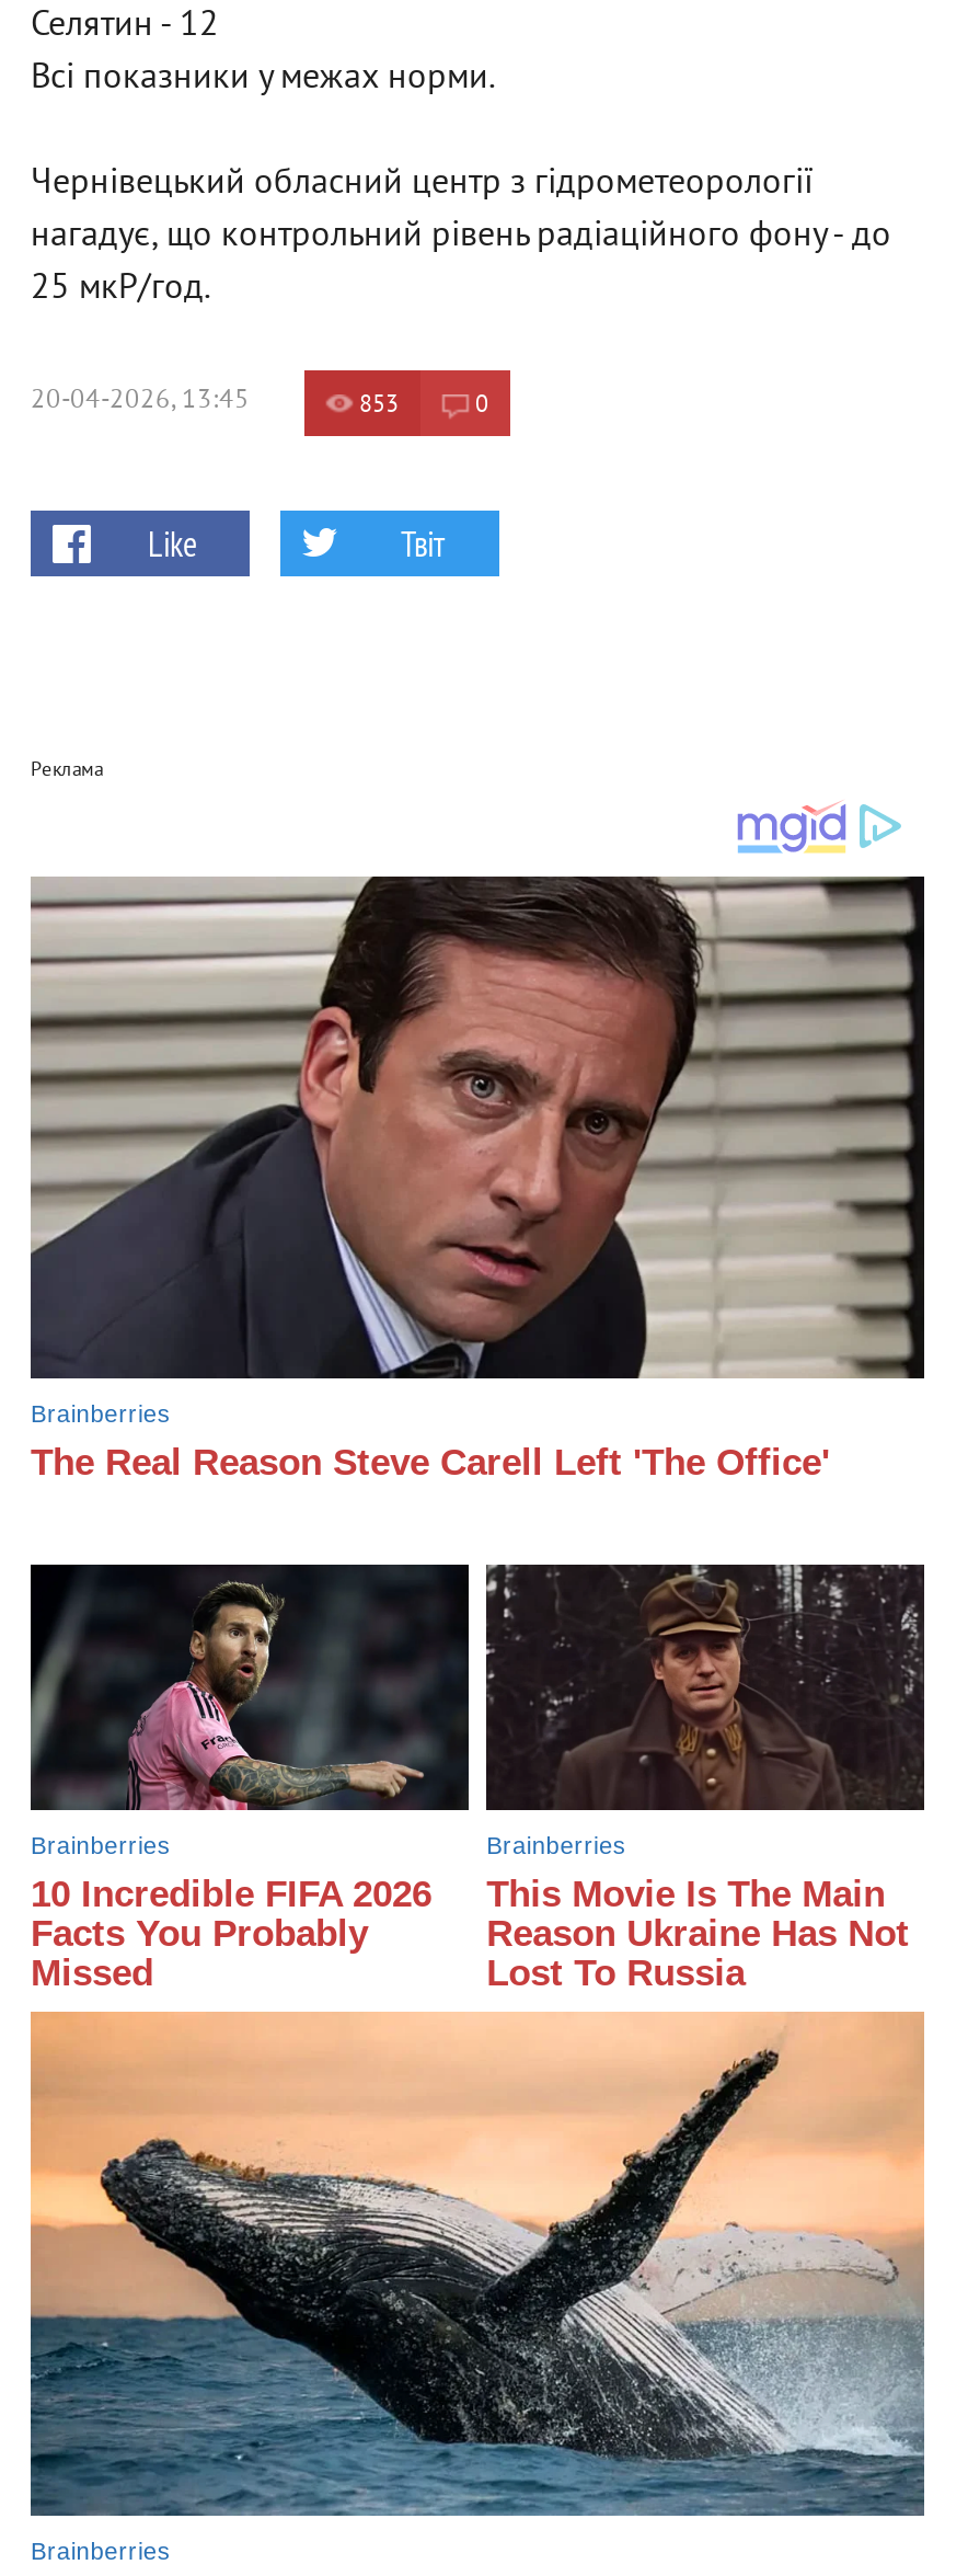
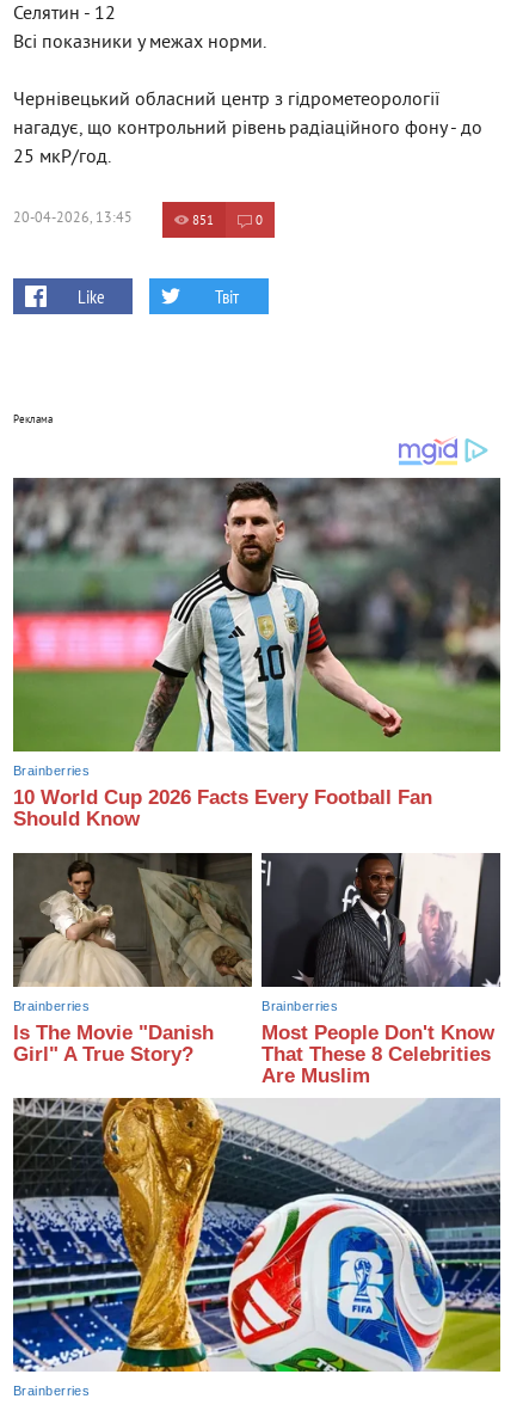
[359,390,399,420] 853 -> [192,212,214,229] 851
[28,877,926,1484] [image] | The Real Reason Steve Carell Left 'The Office' -> [12,478,502,831] [image] | 10 World Cup 2026 Facts Every Football Fan | Should Know
[31,1565,471,1995] [image] | 10 Incredible FIFA 2026 | Facts You Probably | Missed -> [13,853,253,1066] [image] | Is The Movie "Danish | Girl" A True Story?
[486,1562,924,1995] [image] | This Movie Is The Main | Reason Ukraine Has Not | Lost To Russia -> [261,853,500,1088] [image] | Most People Don't Know | That These 8 Celebrities | Are Muslim
[28,2012,926,2520] [image] -> [12,1097,502,1373] [image]

